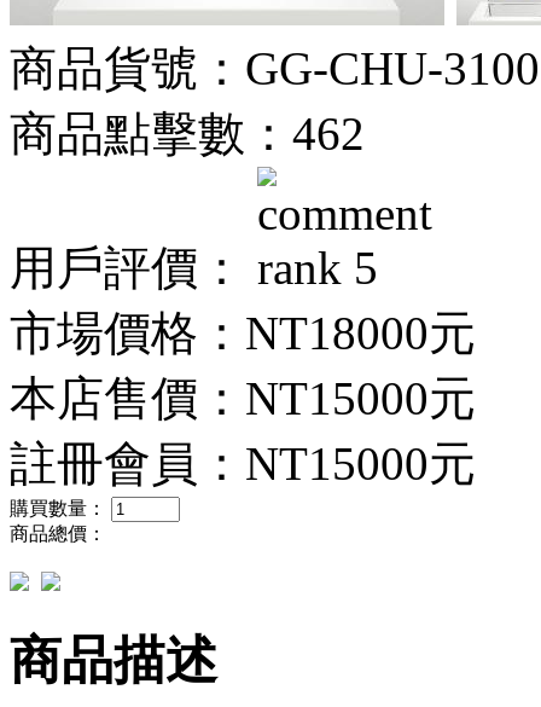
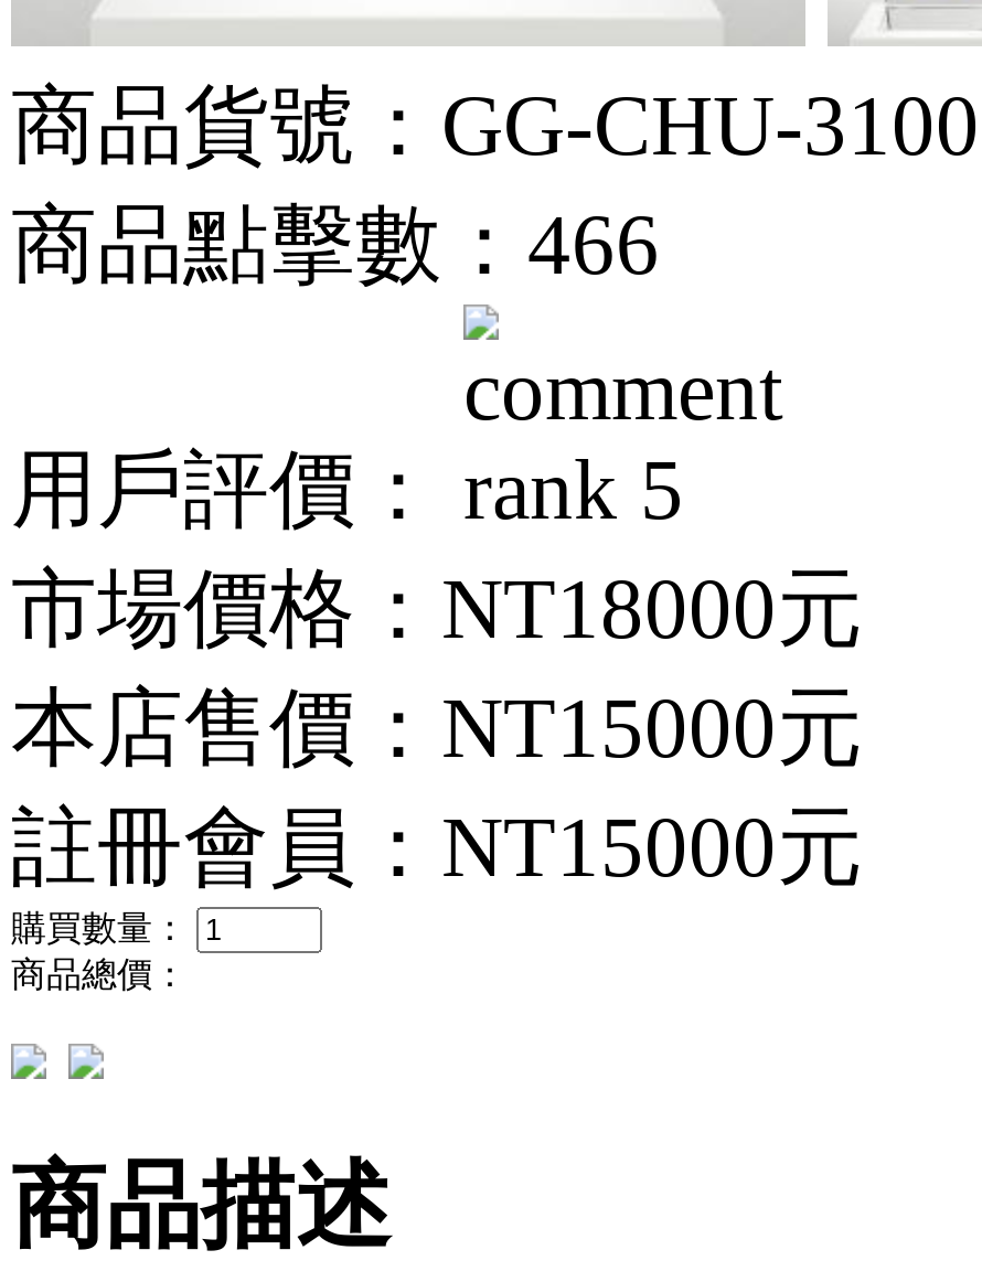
[10,107,365,159] 商品點擊數：462 -> [11,196,660,291] 商品點擊數：466

